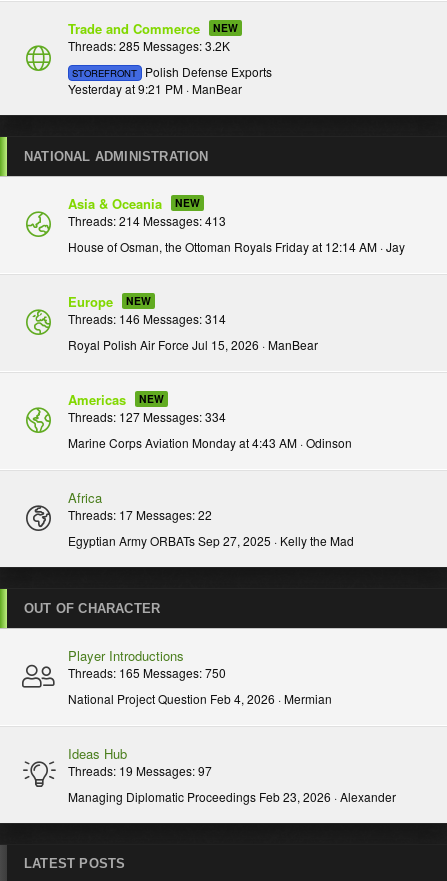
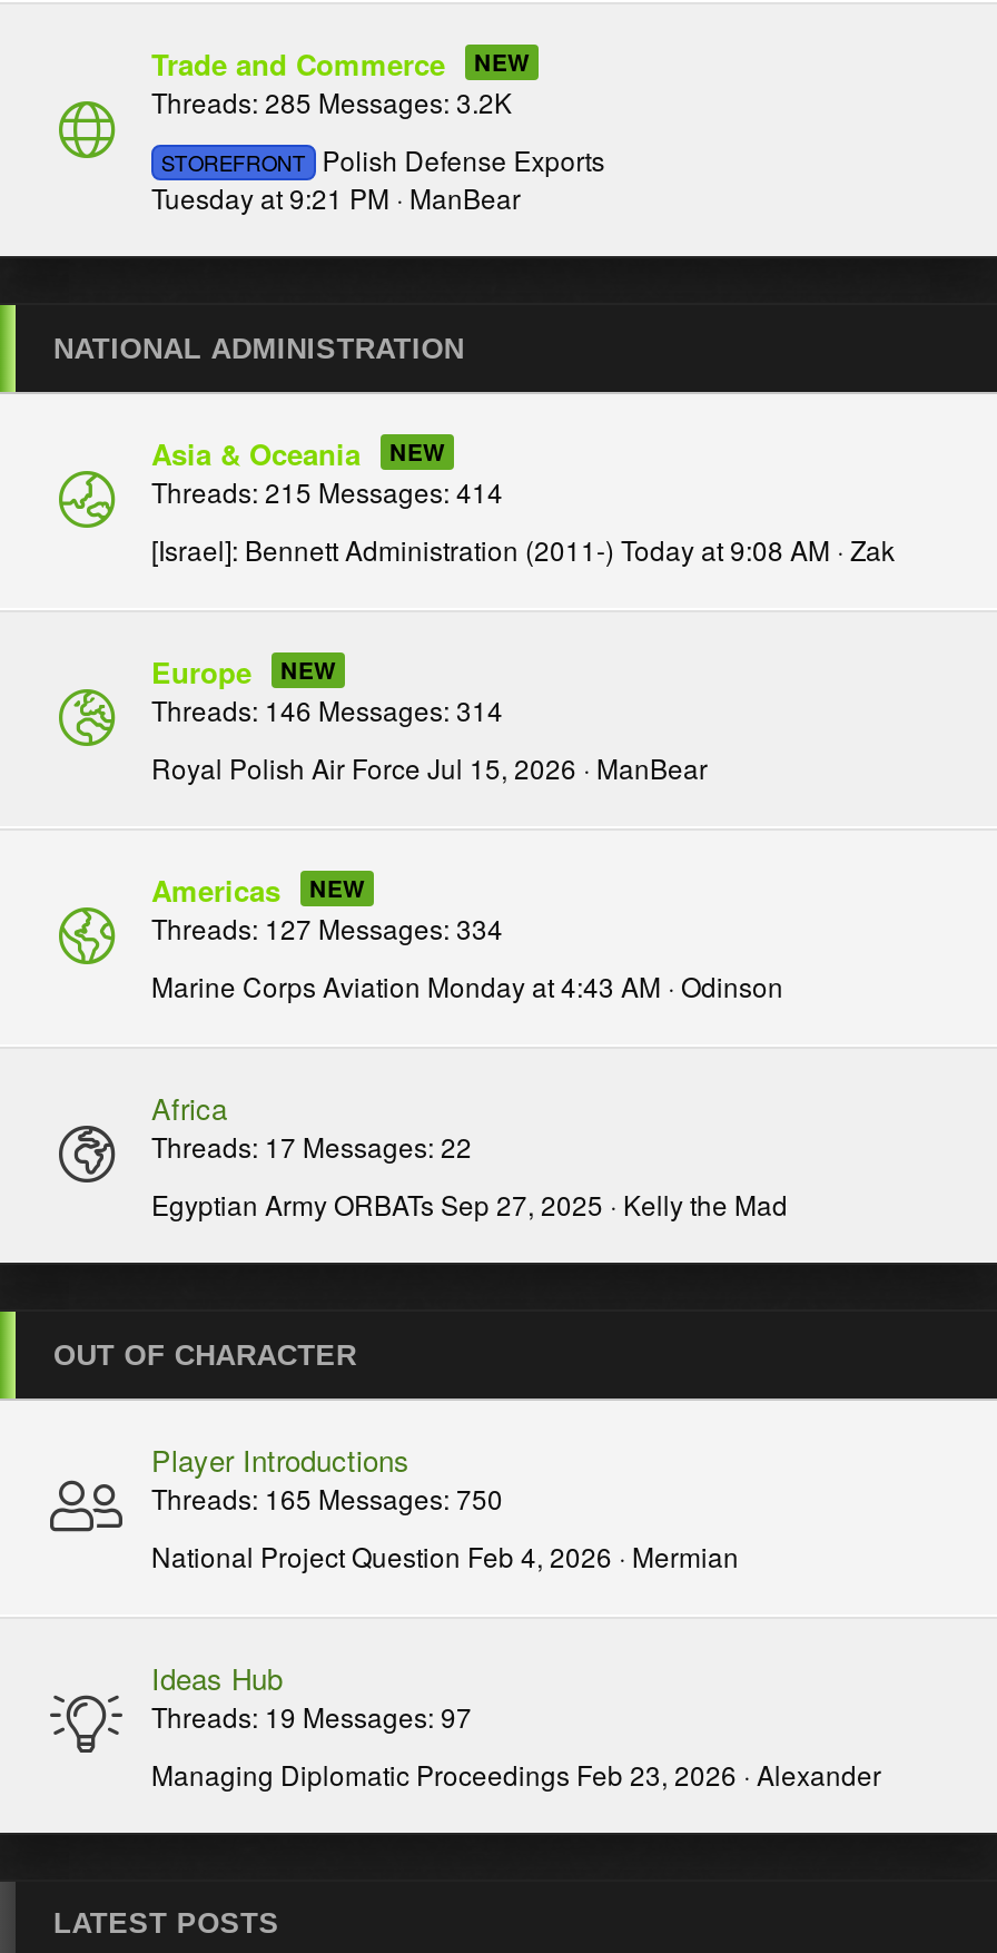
[68,80,242,97] Yesterday at 9:21 PM ManBear -> [151,178,521,216] Tuesday at 9:21 PM ManBear
[68,212,226,229] Threads 214 Messages 413 -> [151,472,503,510] Threads 215 Messages 414
[68,238,405,255] House of Osman, the Ottoman Royals Friday at 12:14 AM Jay -> [151,530,895,568] [Israel]: Bennett Administration (2011-) Today at 9:08 AM Zak

